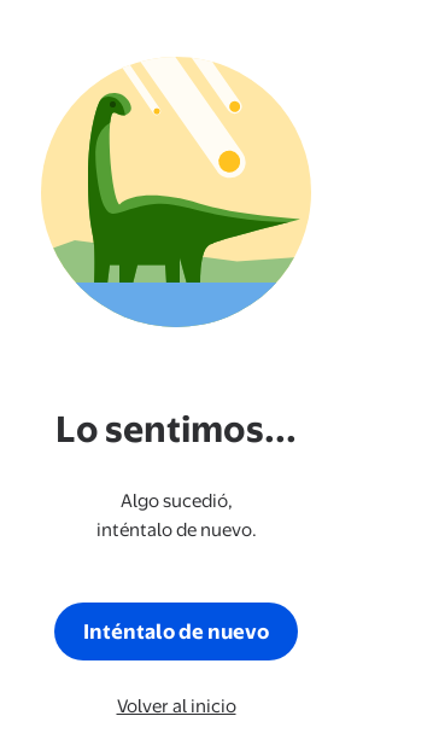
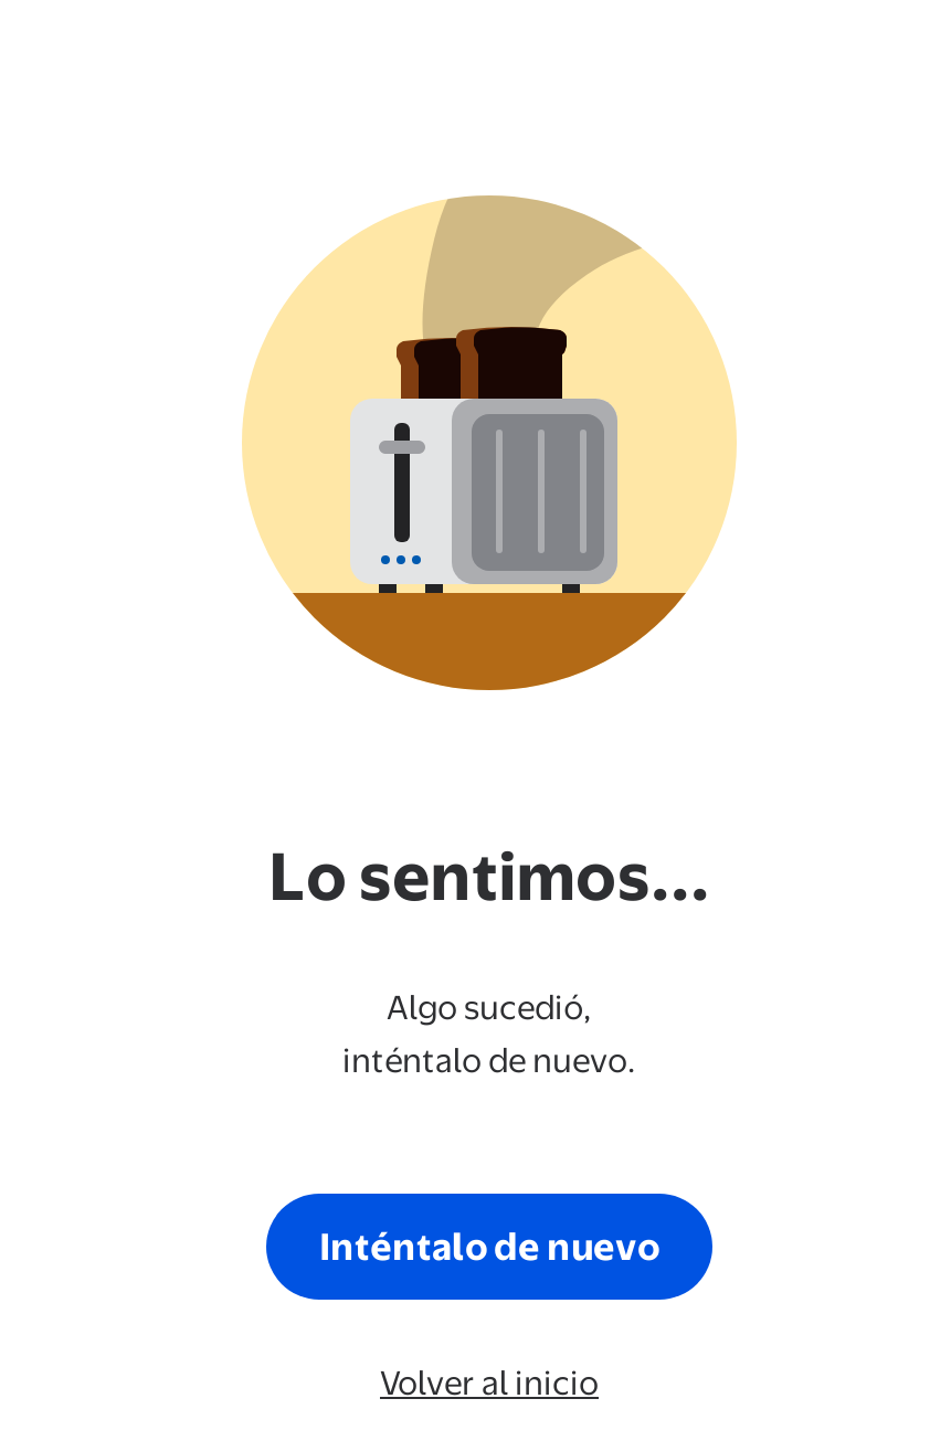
[53,58,299,328] [image] -> [266,195,708,692] [image]

